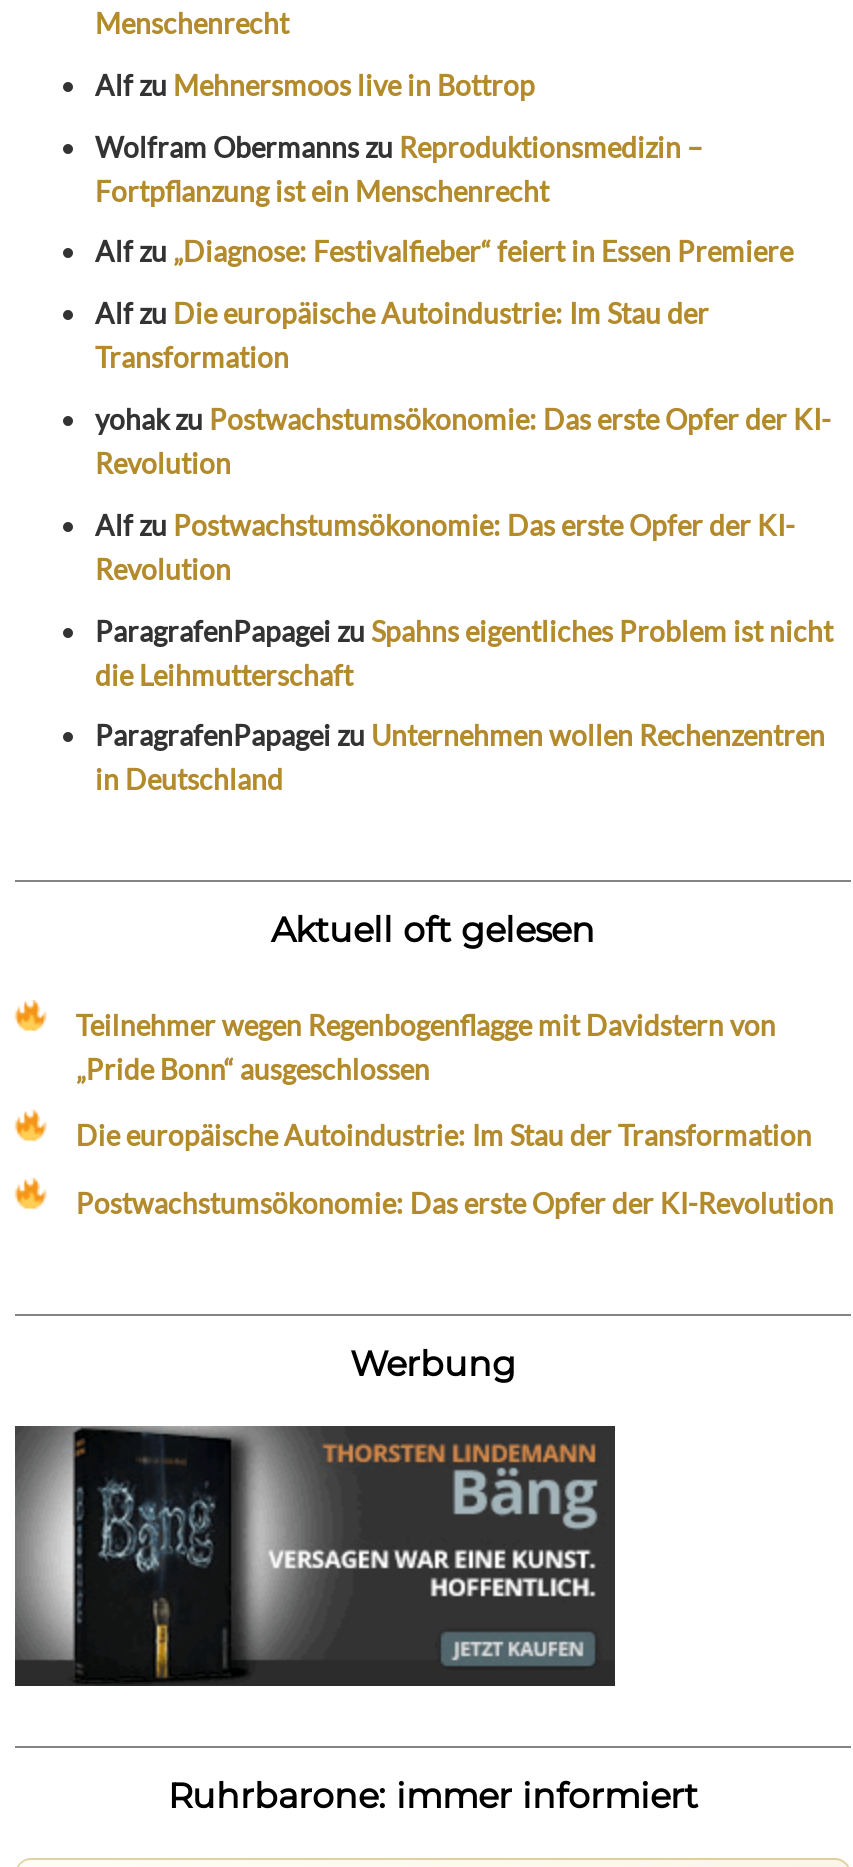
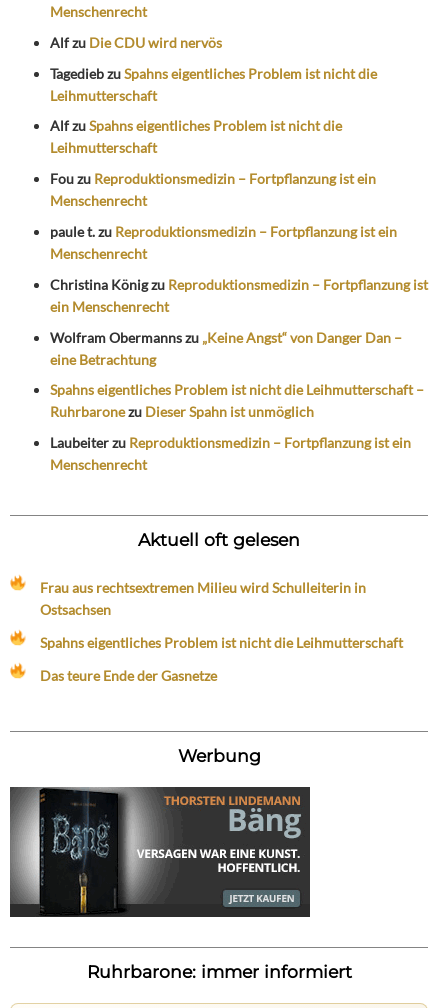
[95,68,833,797] Alf zu Mehnersmoos live in Bottrop | Wolfram Obermanns zu Reproduktionsmedizin – | Fortpflanzung ist ein Menschenrecht | Alf zu „Diagnose: Festivalfieber“ feiert in Essen Premiere | Alf zu Die europäische Autoindustrie: Im Stau der | Transformation | yohak zu Postwachstumsökonomie: Das erste Opfer der KI- | Revolution | Alf zu Postwachstumsökonomie: Das erste Opfer der KI- | Revolution | ParagrafenPapagei zu Spahns eigentliches Problem ist nicht | die Leihmutterschaft | ParagrafenPapagei zu Unternehmen wollen Rechenzentren | in Deutschland -> [50,34,428,473] Alf zu Die CDU wird nervös | Tagedieb zu Spahns eigentliches Problem ist nicht die | Leihmutterschaft | Alf zu Spahns eigentliches Problem ist nicht die | Leihmutterschaft | Fou zu Reproduktionsmedizin – Fortpflanzung ist ein | Menschenrecht | paule t. zu Reproduktionsmedizin – Fortpflanzung ist ein | Menschenrecht | Christina König zu Reproduktionsmedizin – Fortpflanzung ist | ein Menschenrecht | Wolfram Obermanns zu „Keine Angst“ von Danger Dan – | eine Betrachtung | Spahns eigentliches Problem ist nicht die Leihmutterschaft – | Ruhrbarone zu Dieser Spahn ist unmöglich | Laubeiter zu Reproduktionsmedizin – Fortpflanzung ist ein | Menschenrecht
[76,1008,776,1086] Teilnehmer wegen Regenbogenflagge mit Davidstern von | „Pride Bonn“ ausgeschlossen -> [40,579,366,618] Frau aus rechtsextremen Milieu wird Schulleiterin in | Ostsachsen
[76,1119,812,1153] Die europäische Autoindustrie: Im Stau der Transformation -> [40,634,403,651] Spahns eigentliches Problem ist nicht die Leihmutterschaft
[76,1185,834,1219] Postwachstumsökonomie: Das erste Opfer der KI-Revolution -> [40,667,217,684] Das teure Ende der Gasnetze

